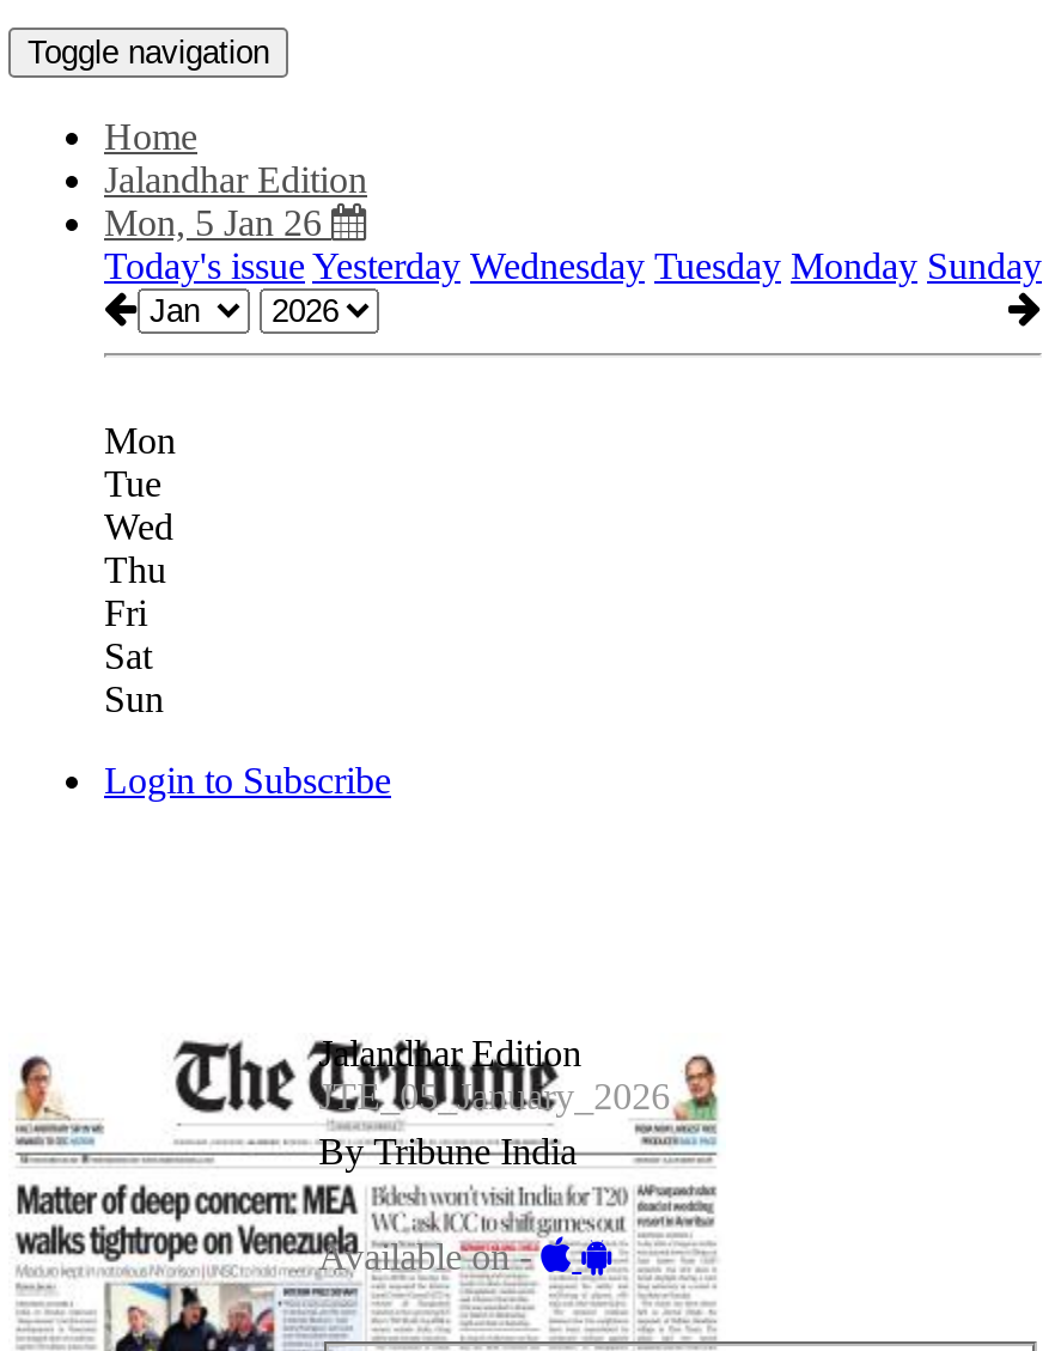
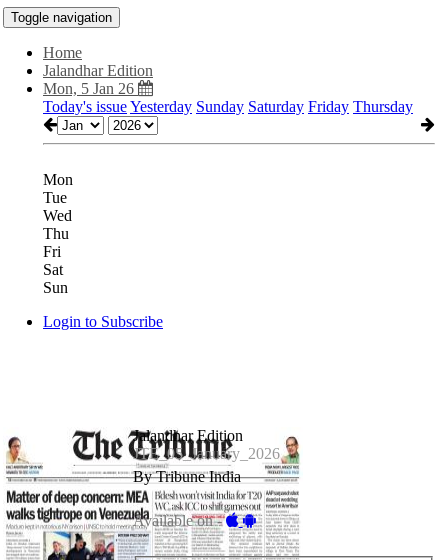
[104,245,1042,286] Today's issue Yesterday Wednesday Tuesday Monday Sunday -> [43,98,413,115] Today's issue Yesterday Sunday Saturday Friday Thursday

